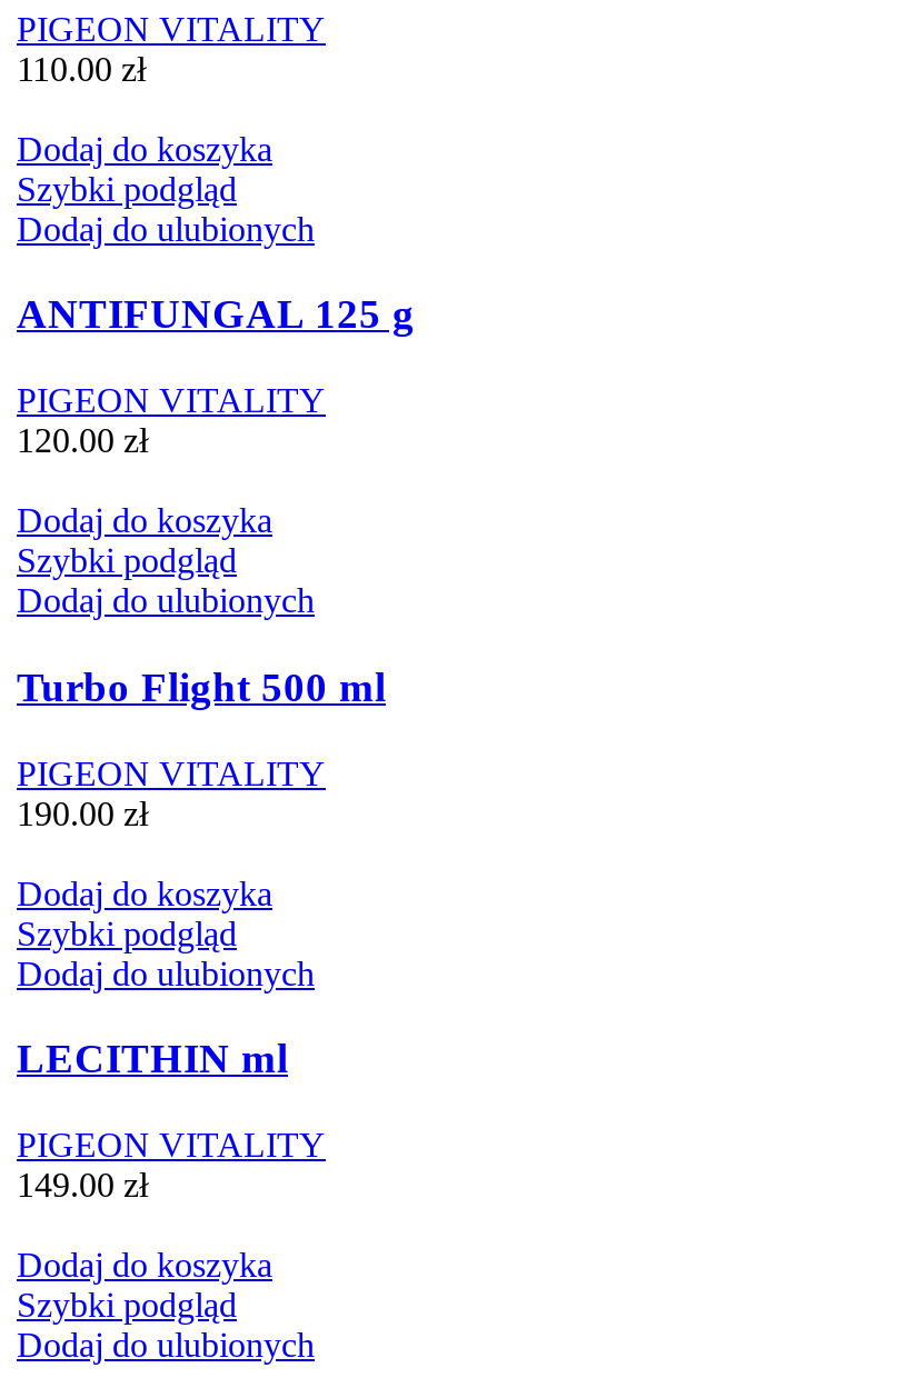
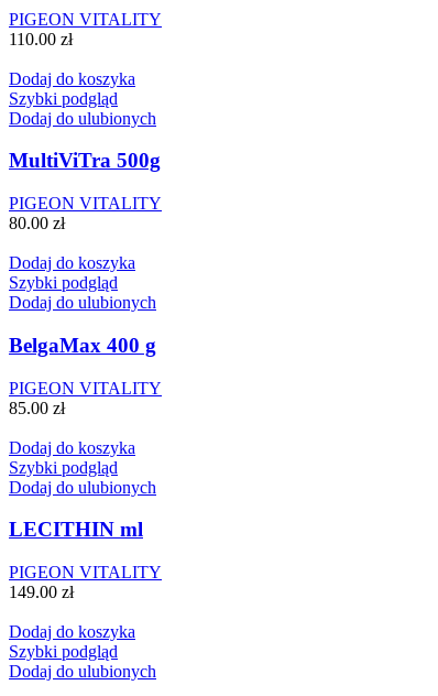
[17,291,415,338] ANTIFUNGAL 125 g -> [9,149,161,172] MultiViTra 500g
[17,422,148,459] 120.00 zł -> [9,214,65,233] 80.00 zł
[17,663,386,710] Turbo Flight 500 ml -> [9,334,156,357] BelgaMax 400 g
[17,794,148,831] 190.00 zł -> [9,398,65,417] 85.00 zł

